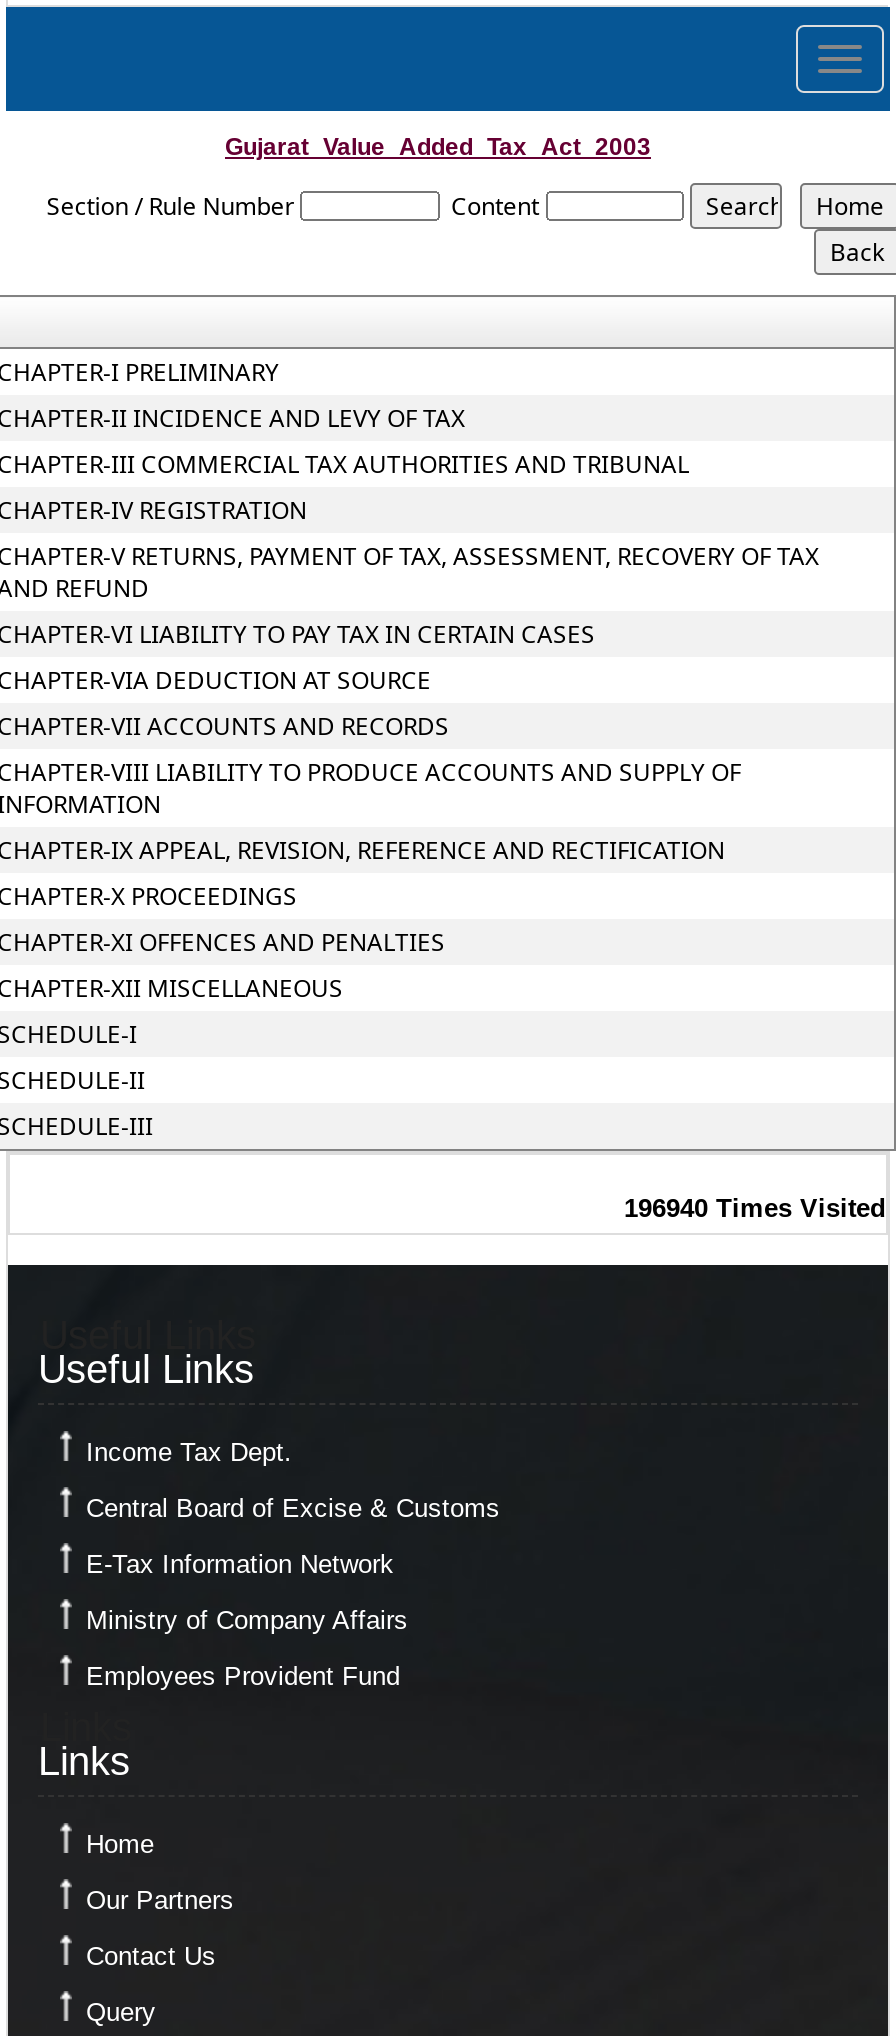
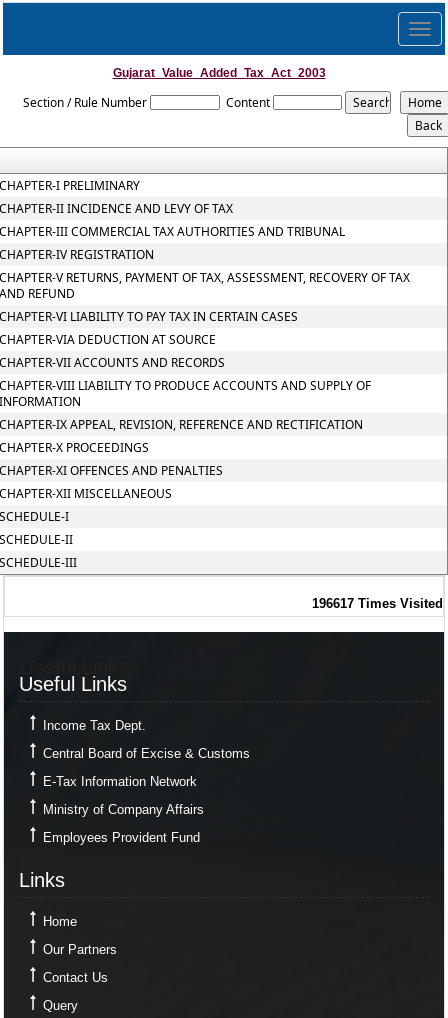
[624,1193,886,1223] 196940 Times Visited -> [312,596,443,611] 196617 Times Visited

